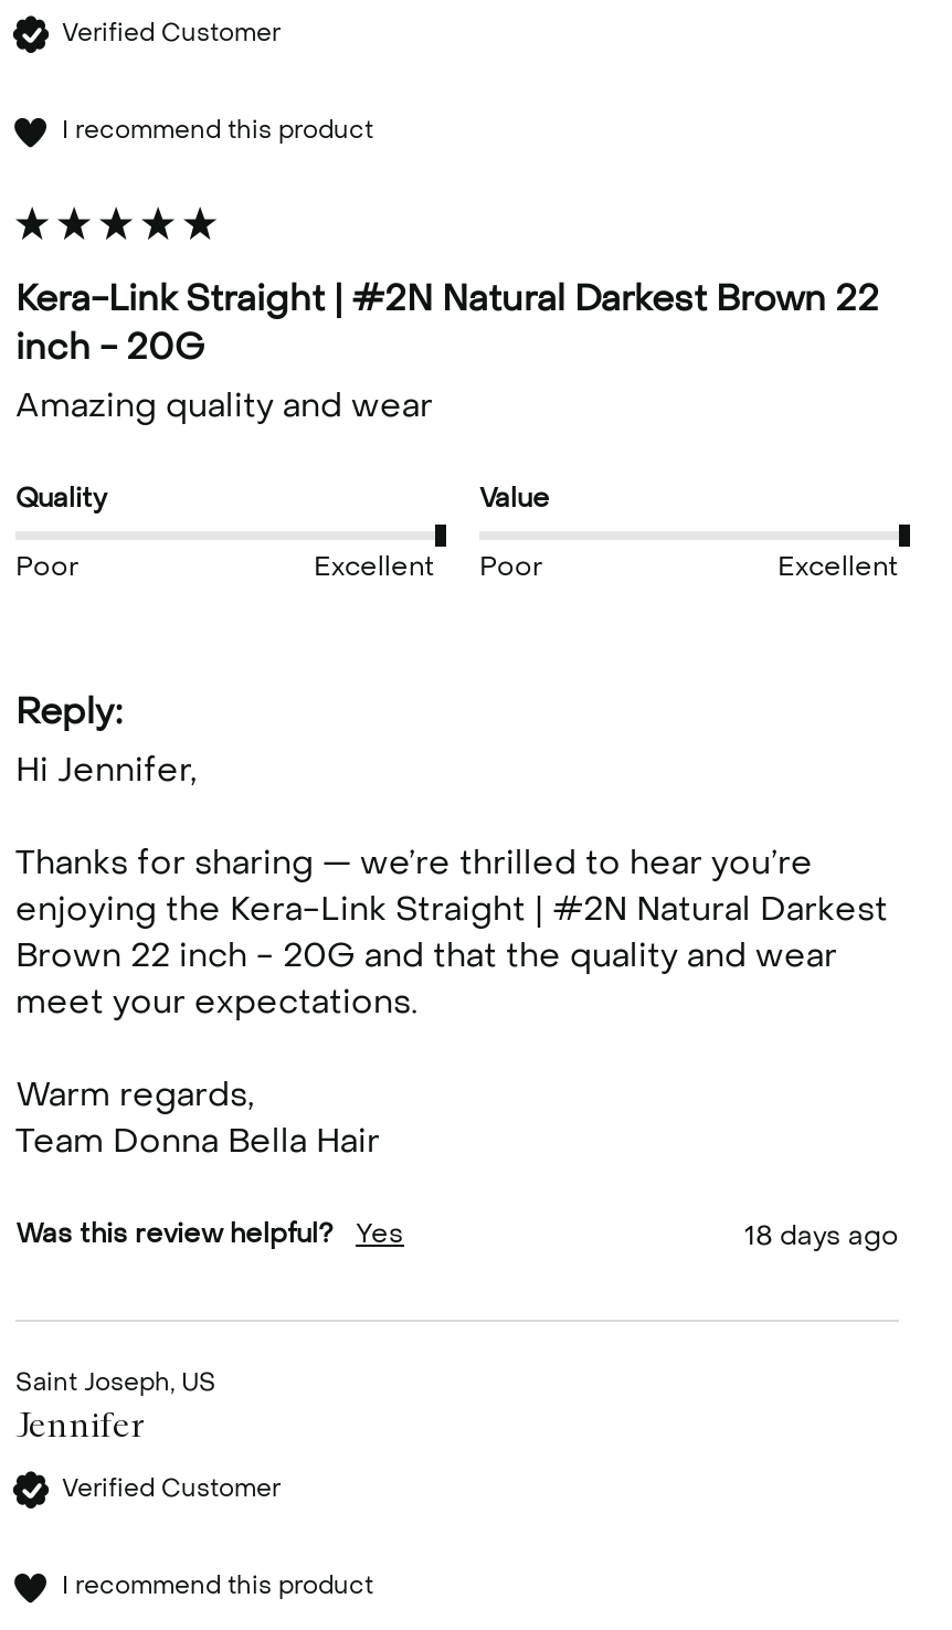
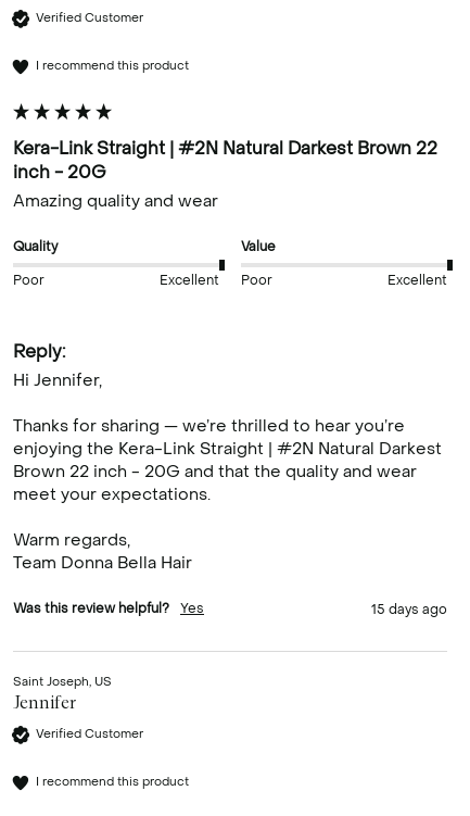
[744,1218,899,1253] 18 days ago -> [371,601,447,618] 15 days ago

